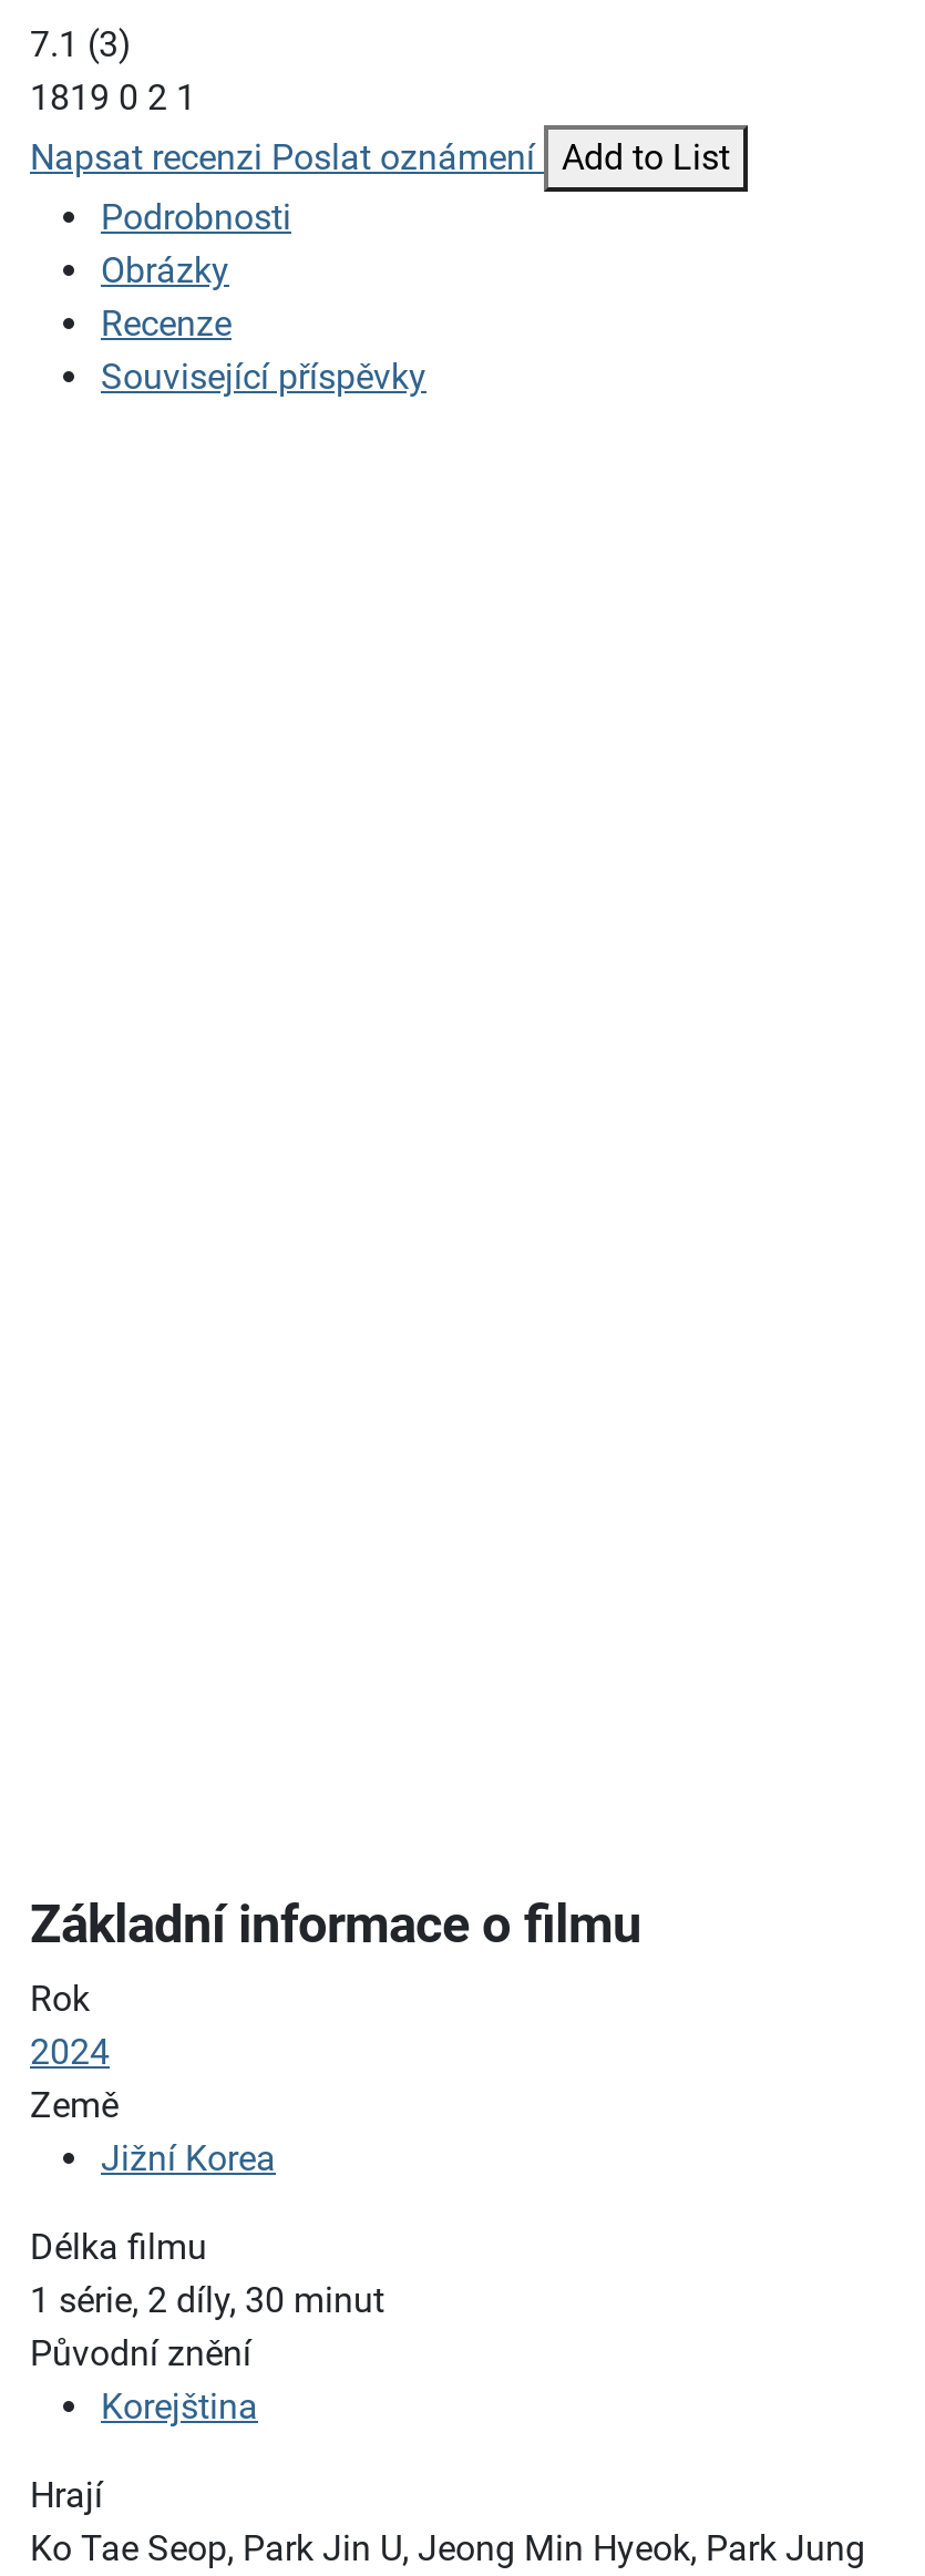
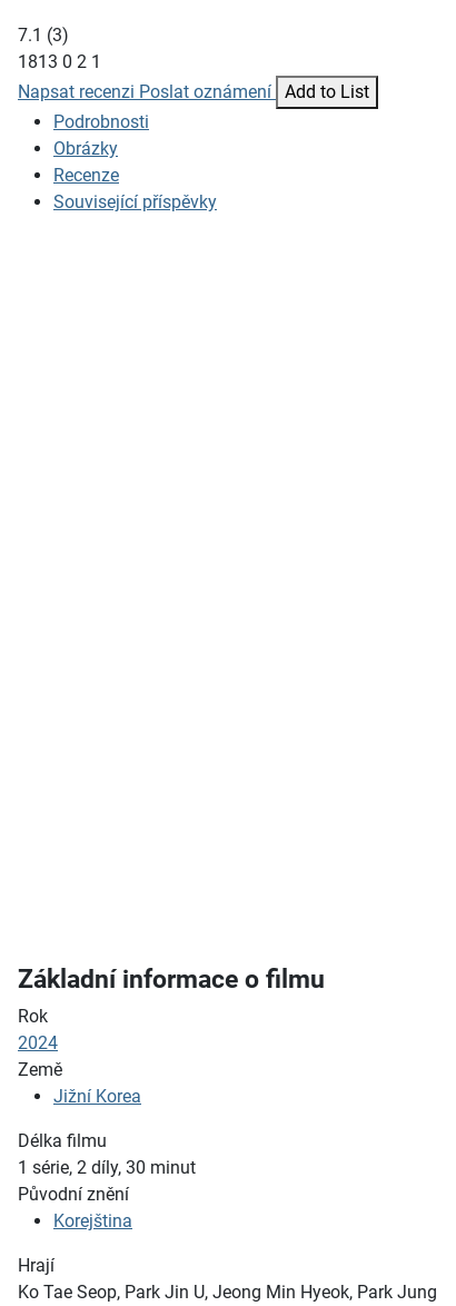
[30,76,196,119] 1819 0 2 1 -> [18,51,101,72] 1813 0 2 1

